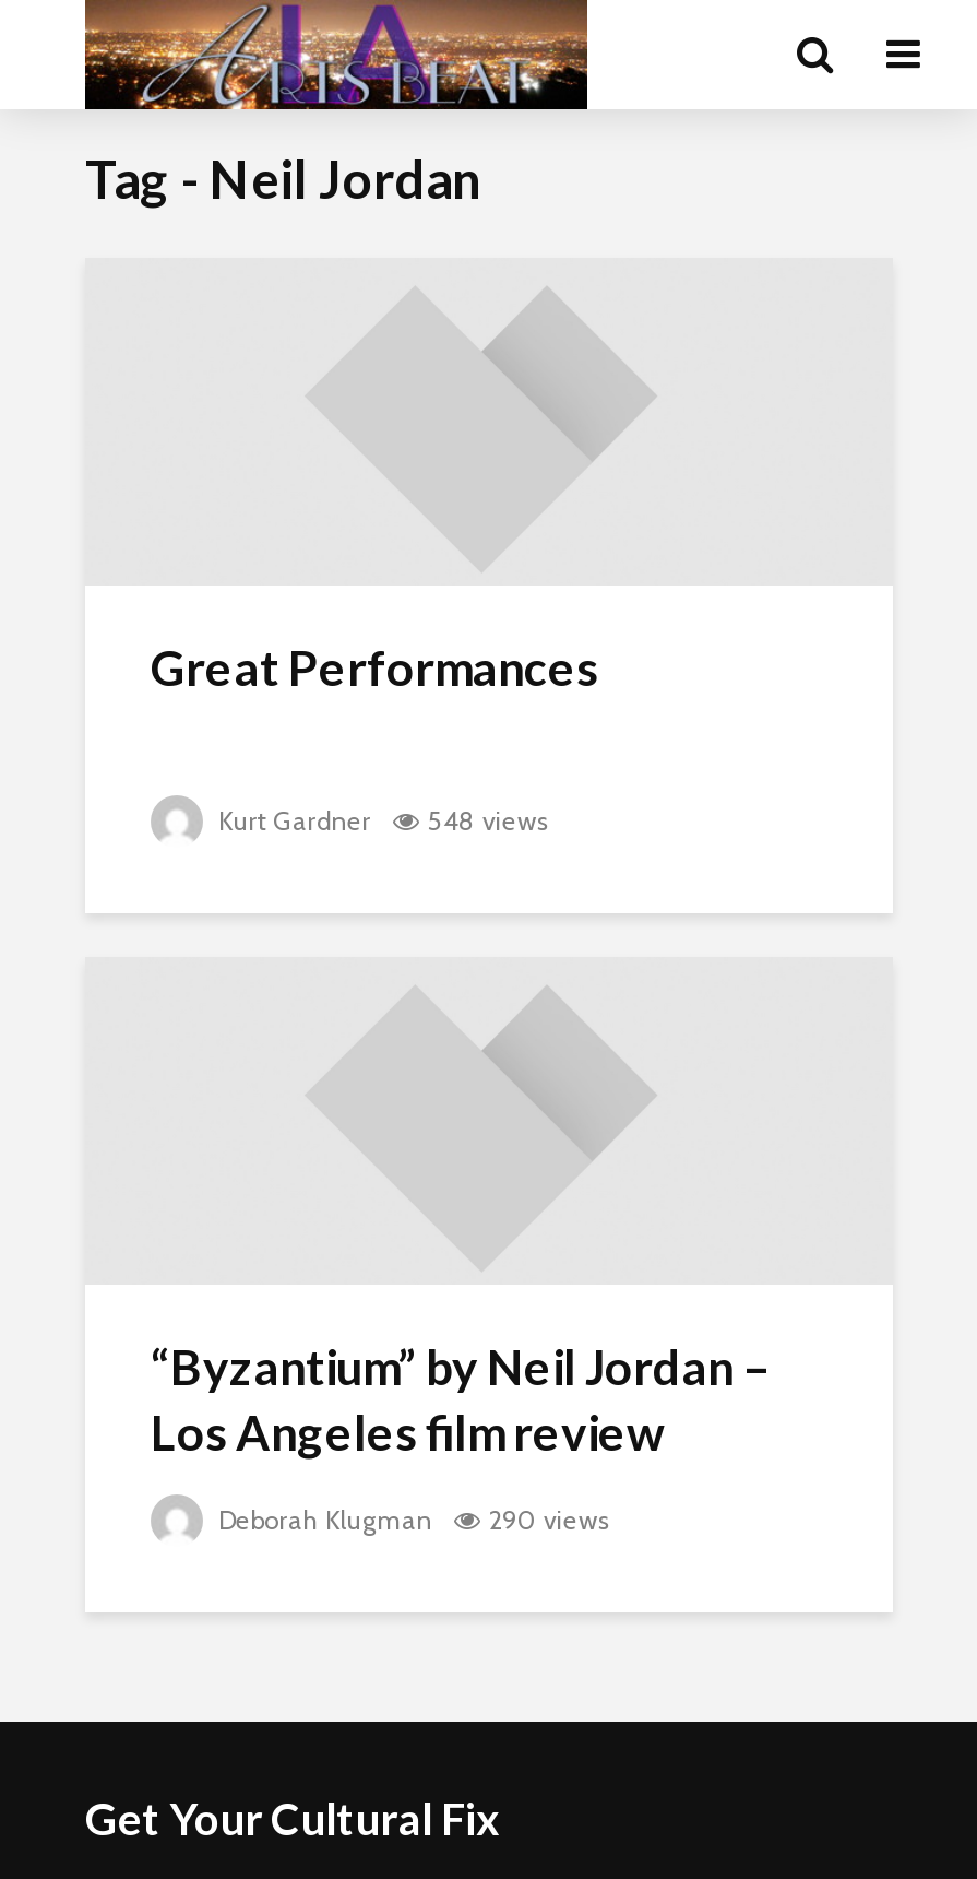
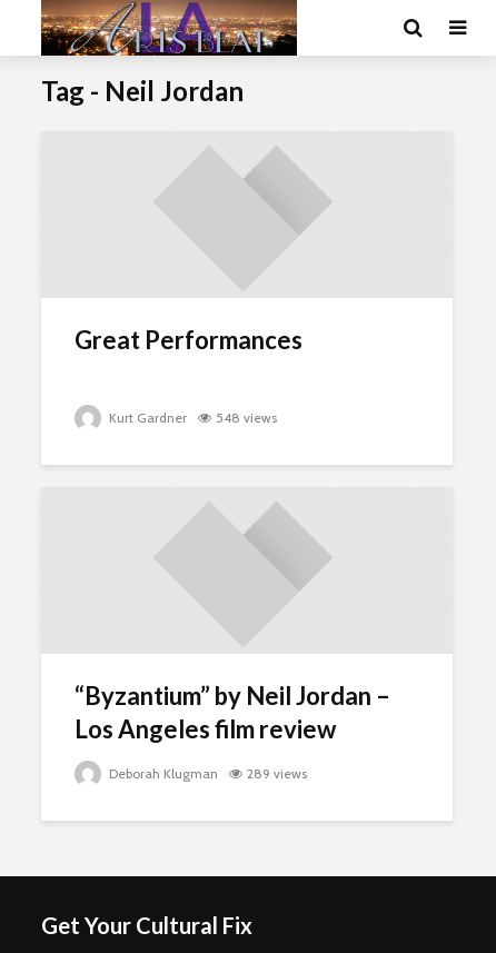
[212,1503,609,1536] Deborah Klugman 290 views -> [106,765,307,782] Deborah Klugman 289 views

